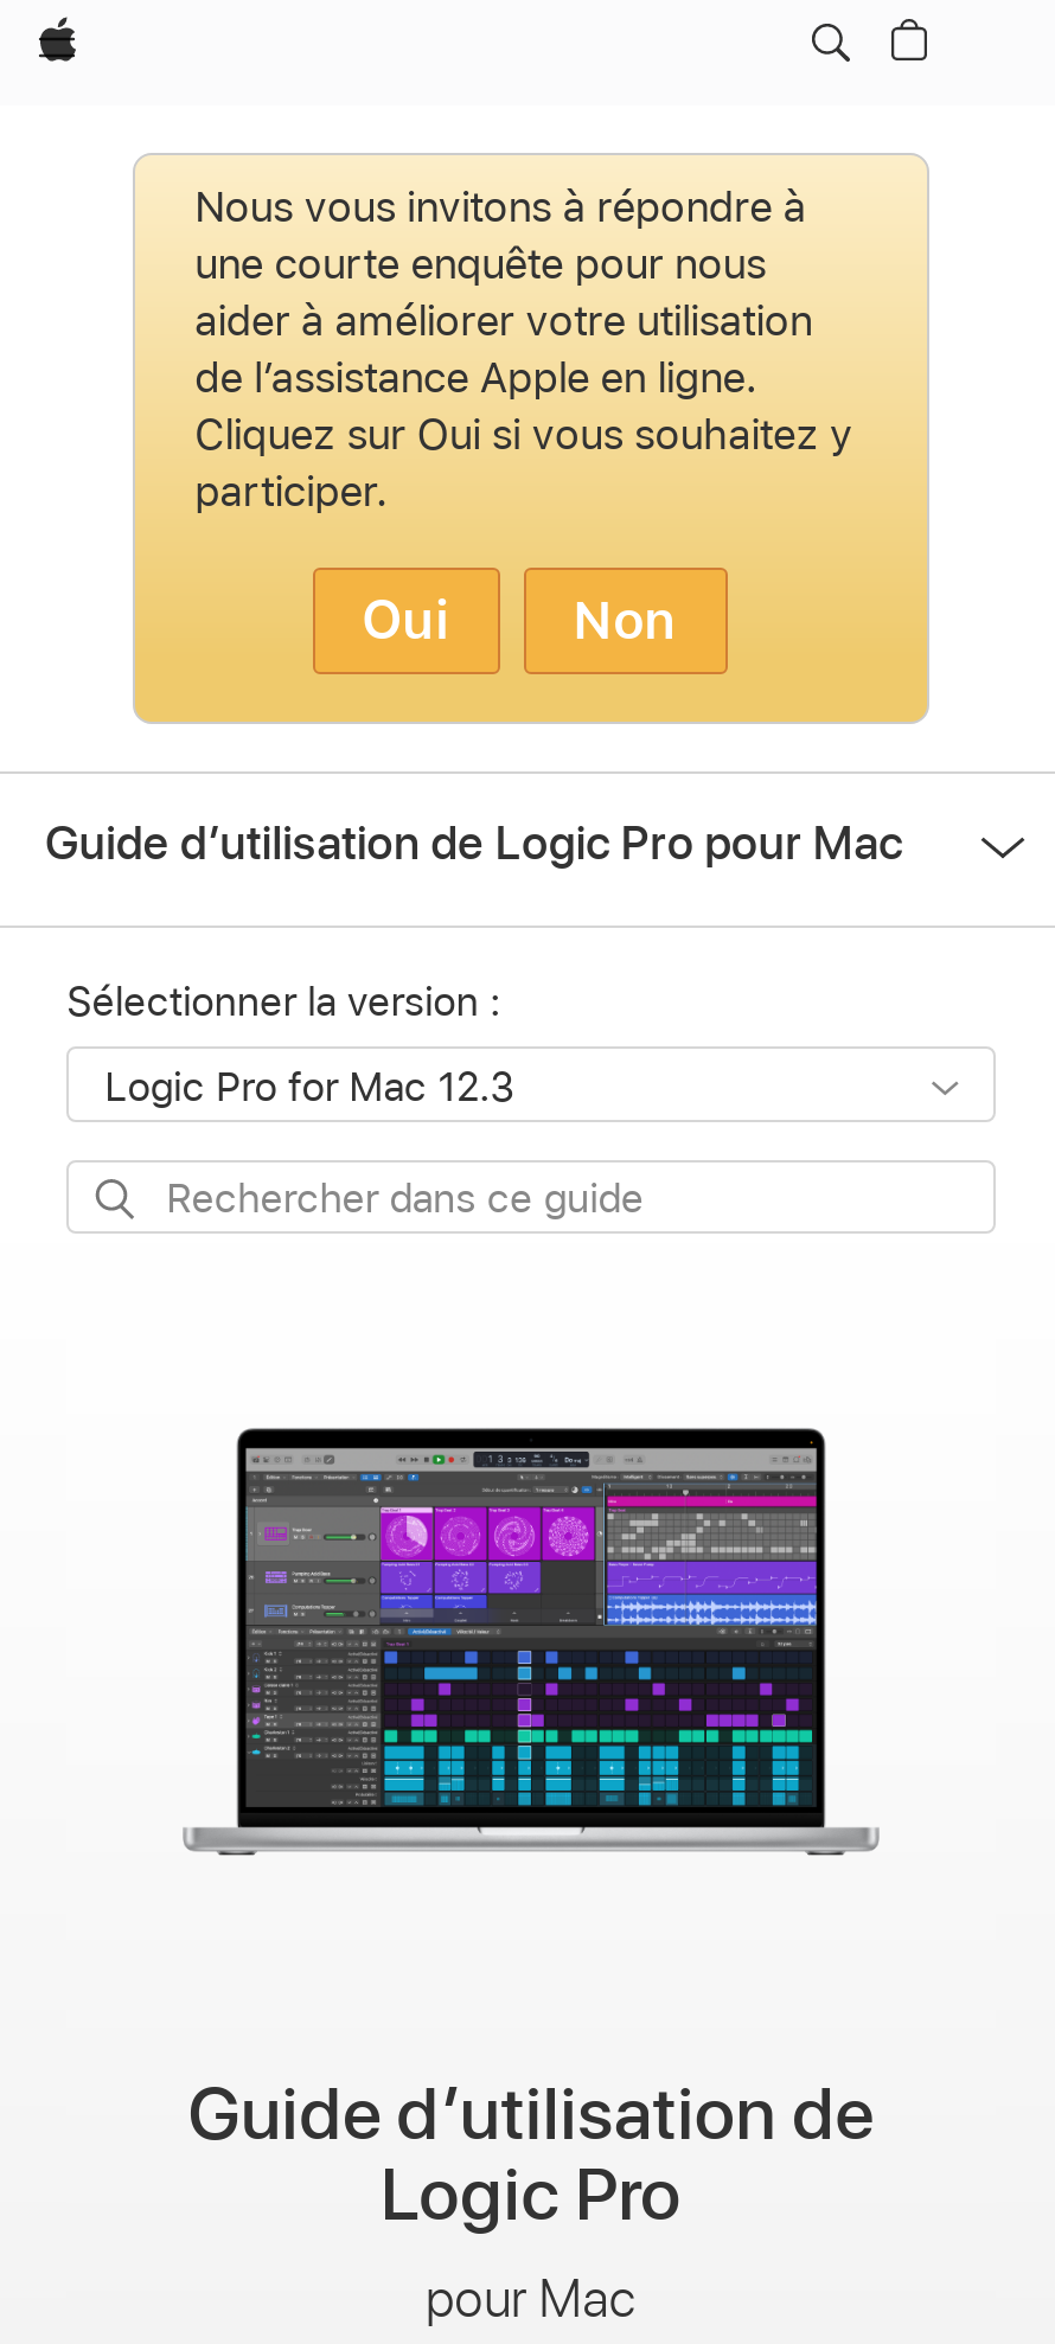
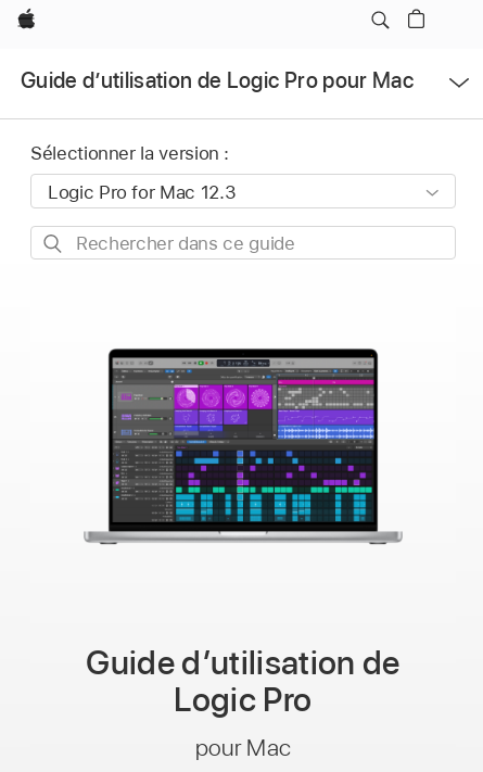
[133,153,929,724] [image] | Nous vous invitons à répondre à | une courte enquête pour nous | aider à améliorer votre utilisation | de l’assistance Apple en ligne. | Cliquez sur Oui si vous souhaitez y | participer. | Oui | Non -> none

